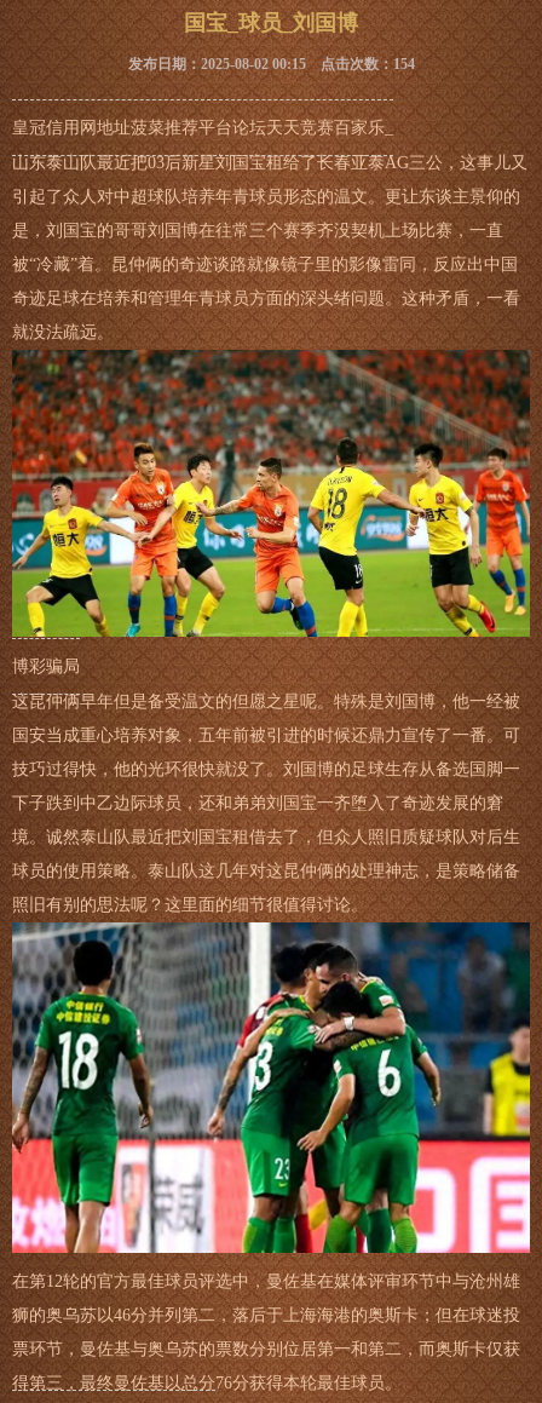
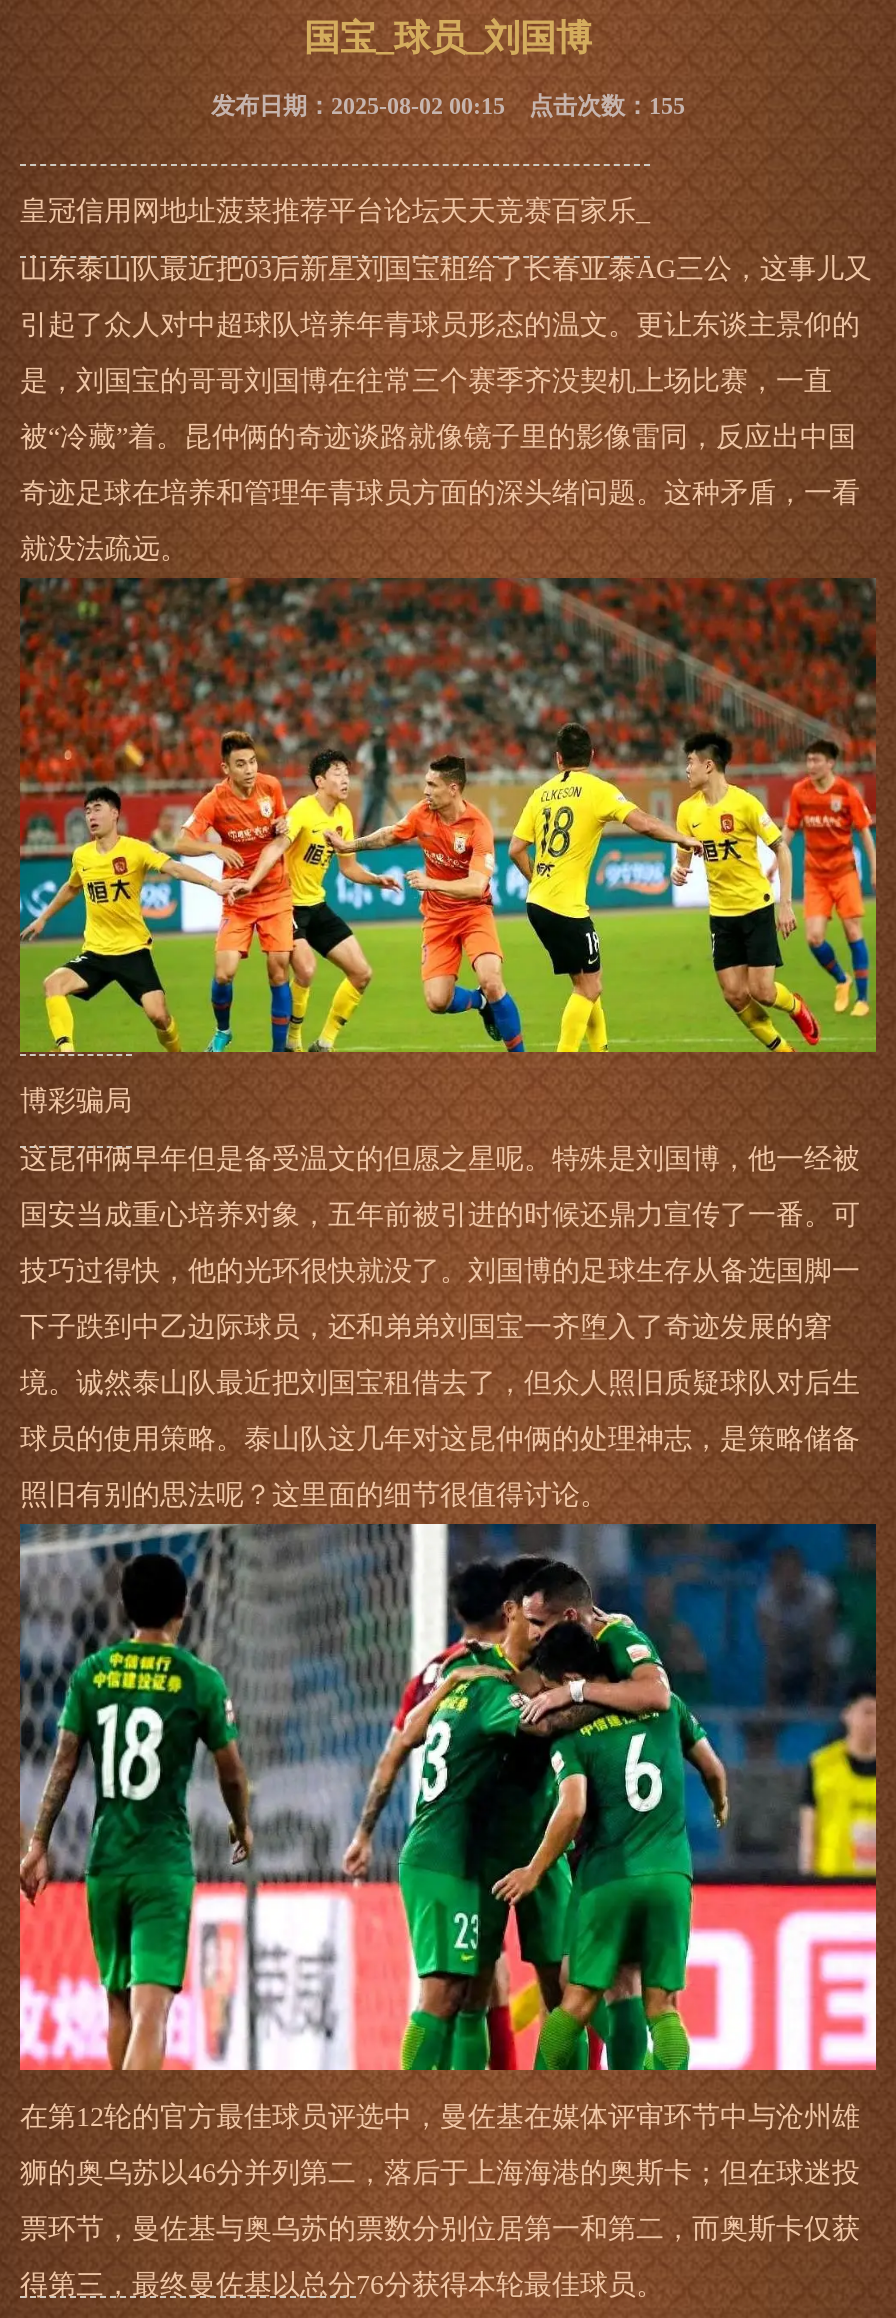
[128,56,414,73] 发布日期：2025-08-02 00:15 点击次数：154 -> [211,92,685,120] 发布日期：2025-08-02 00:15 点击次数：155

